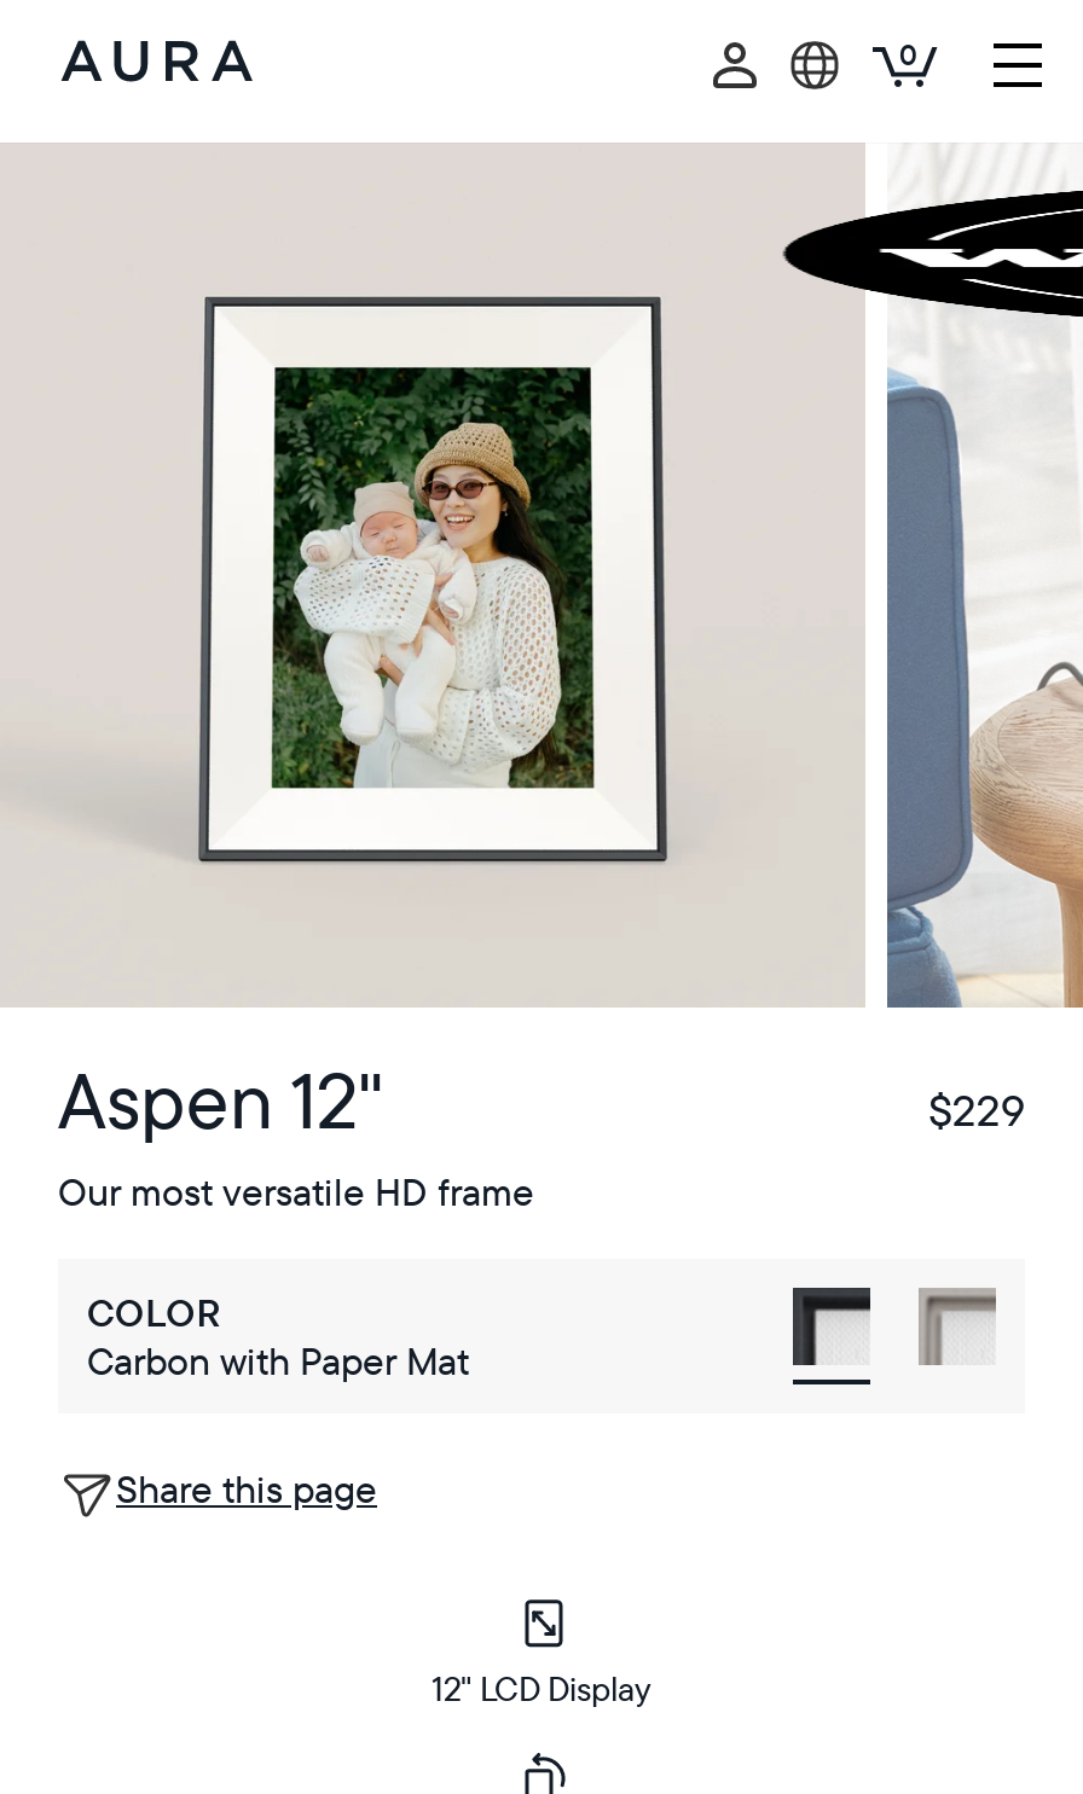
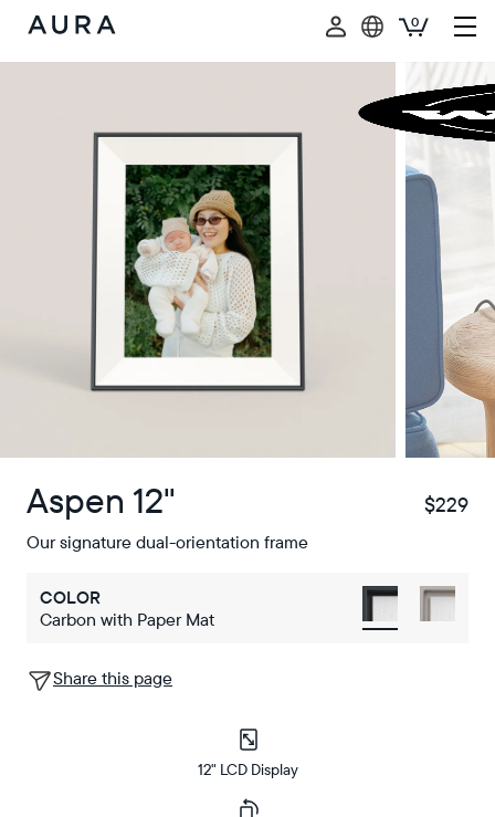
[58,1168,534,1216] Our most versatile HD frame -> [27,531,308,553] Our signature dual-orientation frame

